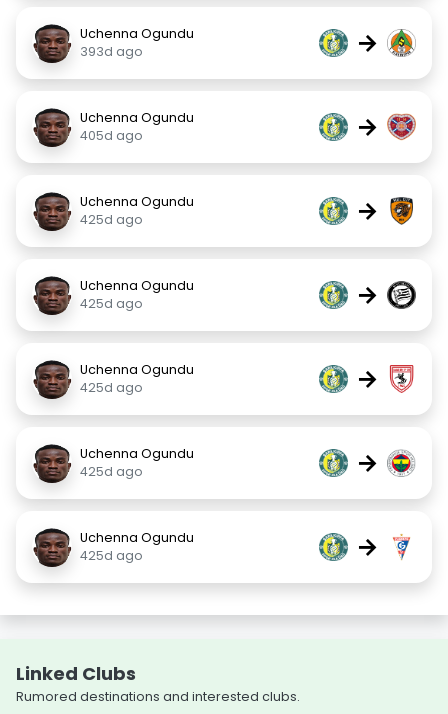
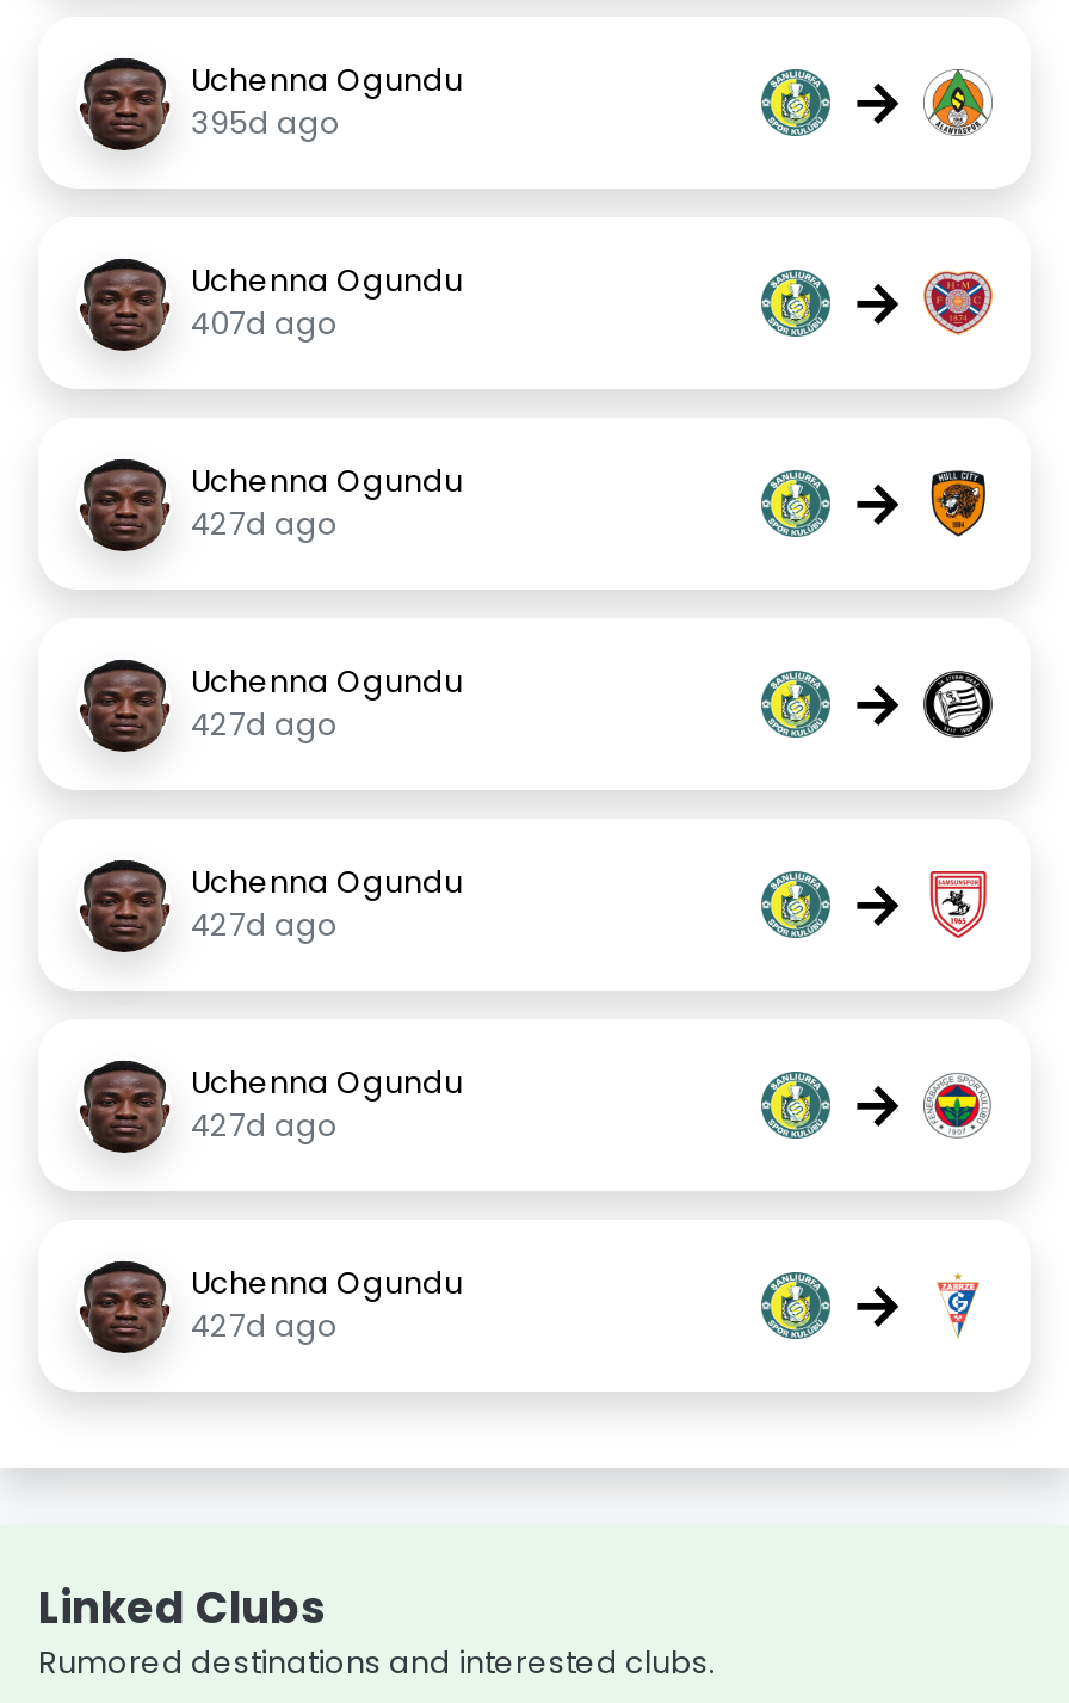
[80,43,143,60] 393d ago -> [191,103,341,143] 395d ago
[80,127,143,144] 405d ago -> [191,303,339,344] 407d ago
[80,211,143,228] 425d ago -> [191,504,339,544] 427d ago
[80,295,143,312] 425d ago -> [191,704,339,745] 427d ago
[80,379,143,396] 425d ago -> [191,905,339,945] 427d ago
[80,463,143,480] 425d ago -> [191,1105,339,1146] 427d ago
[80,547,143,564] 425d ago -> [191,1306,339,1346] 427d ago

